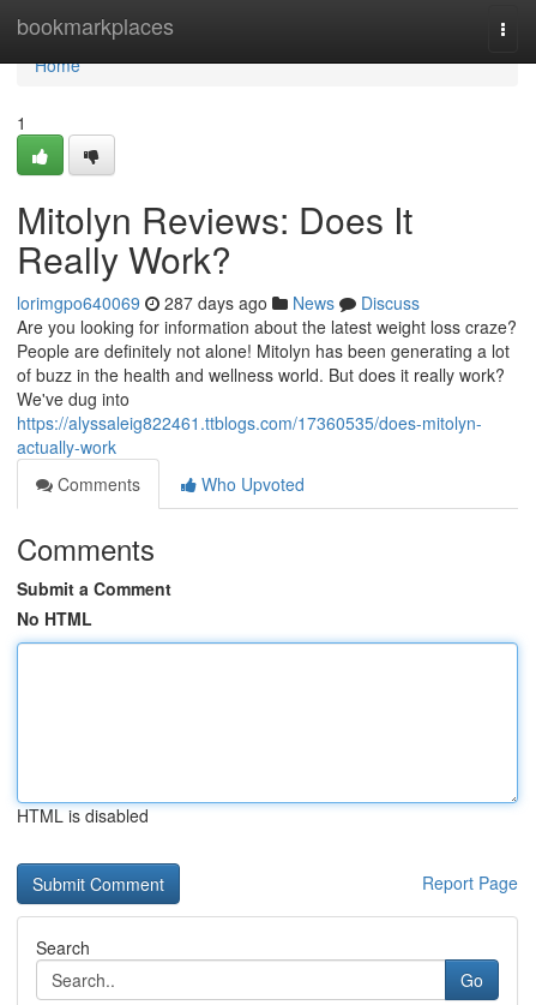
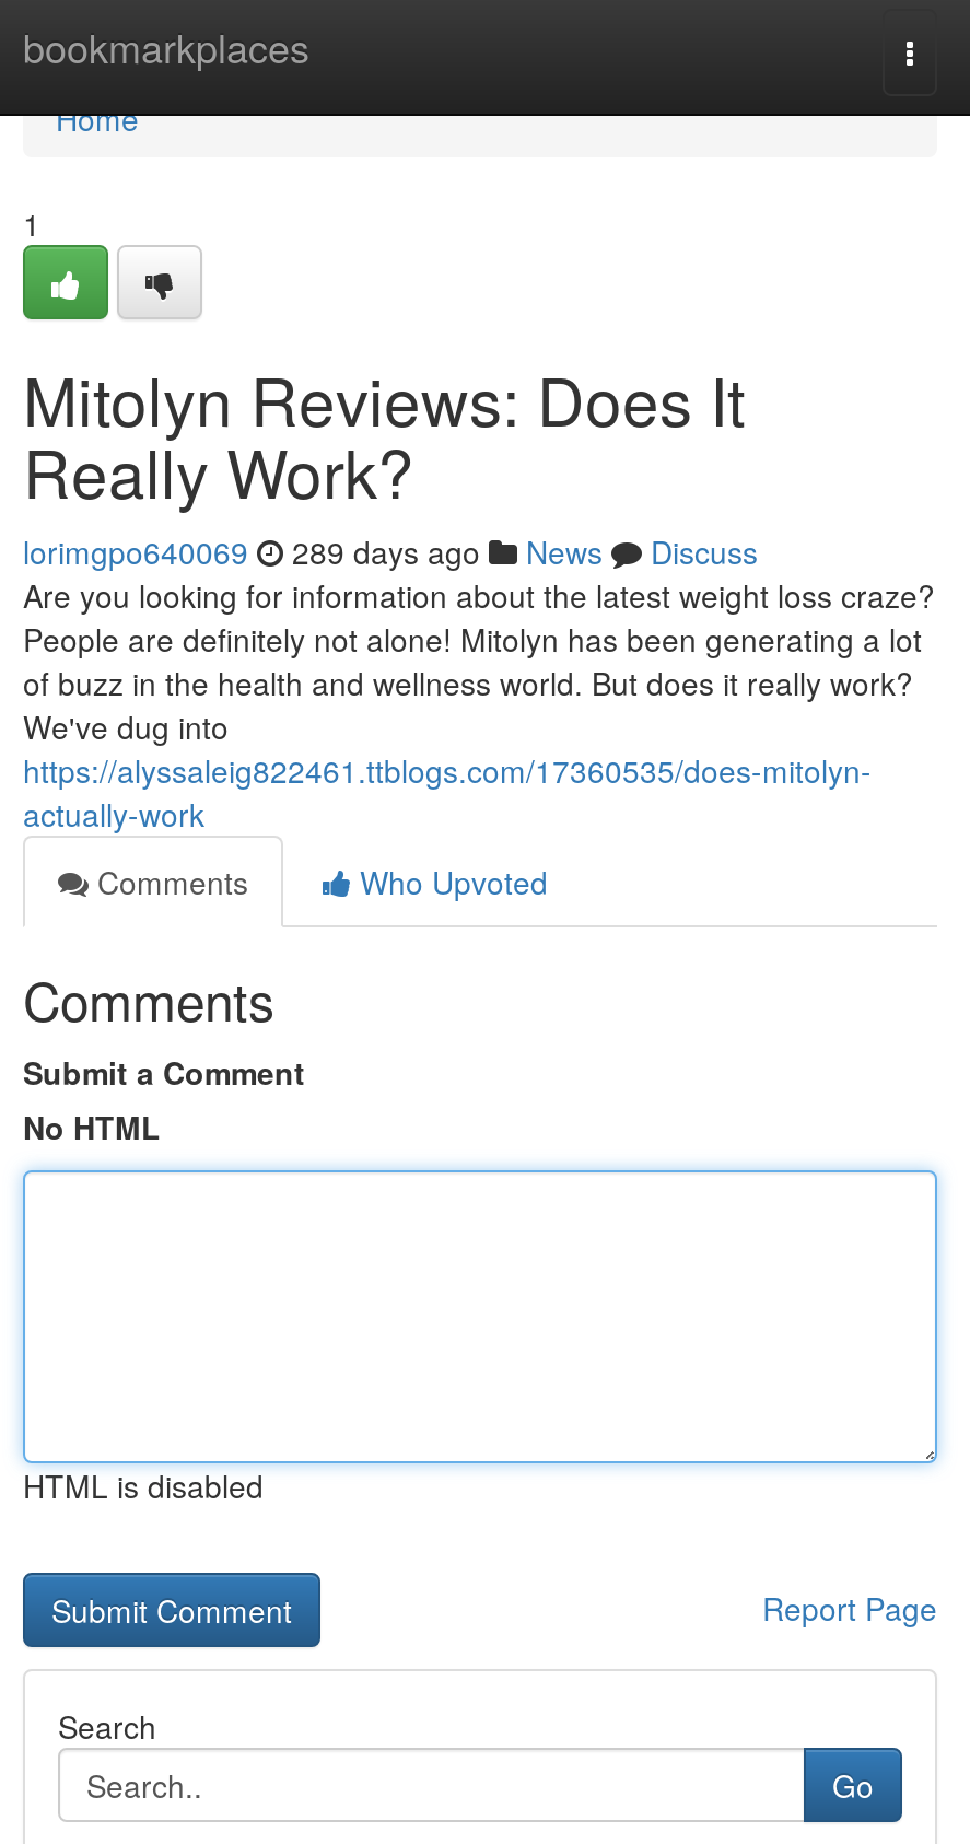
[17,291,420,315] lorimgpo640069 287 days ago News Discuss -> [23,529,758,573] lorimgpo640069 289 days ago News Discuss

